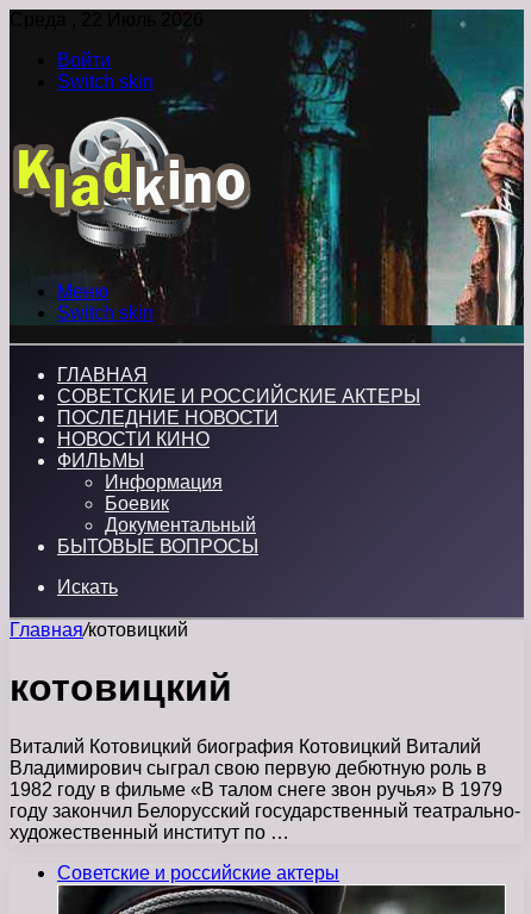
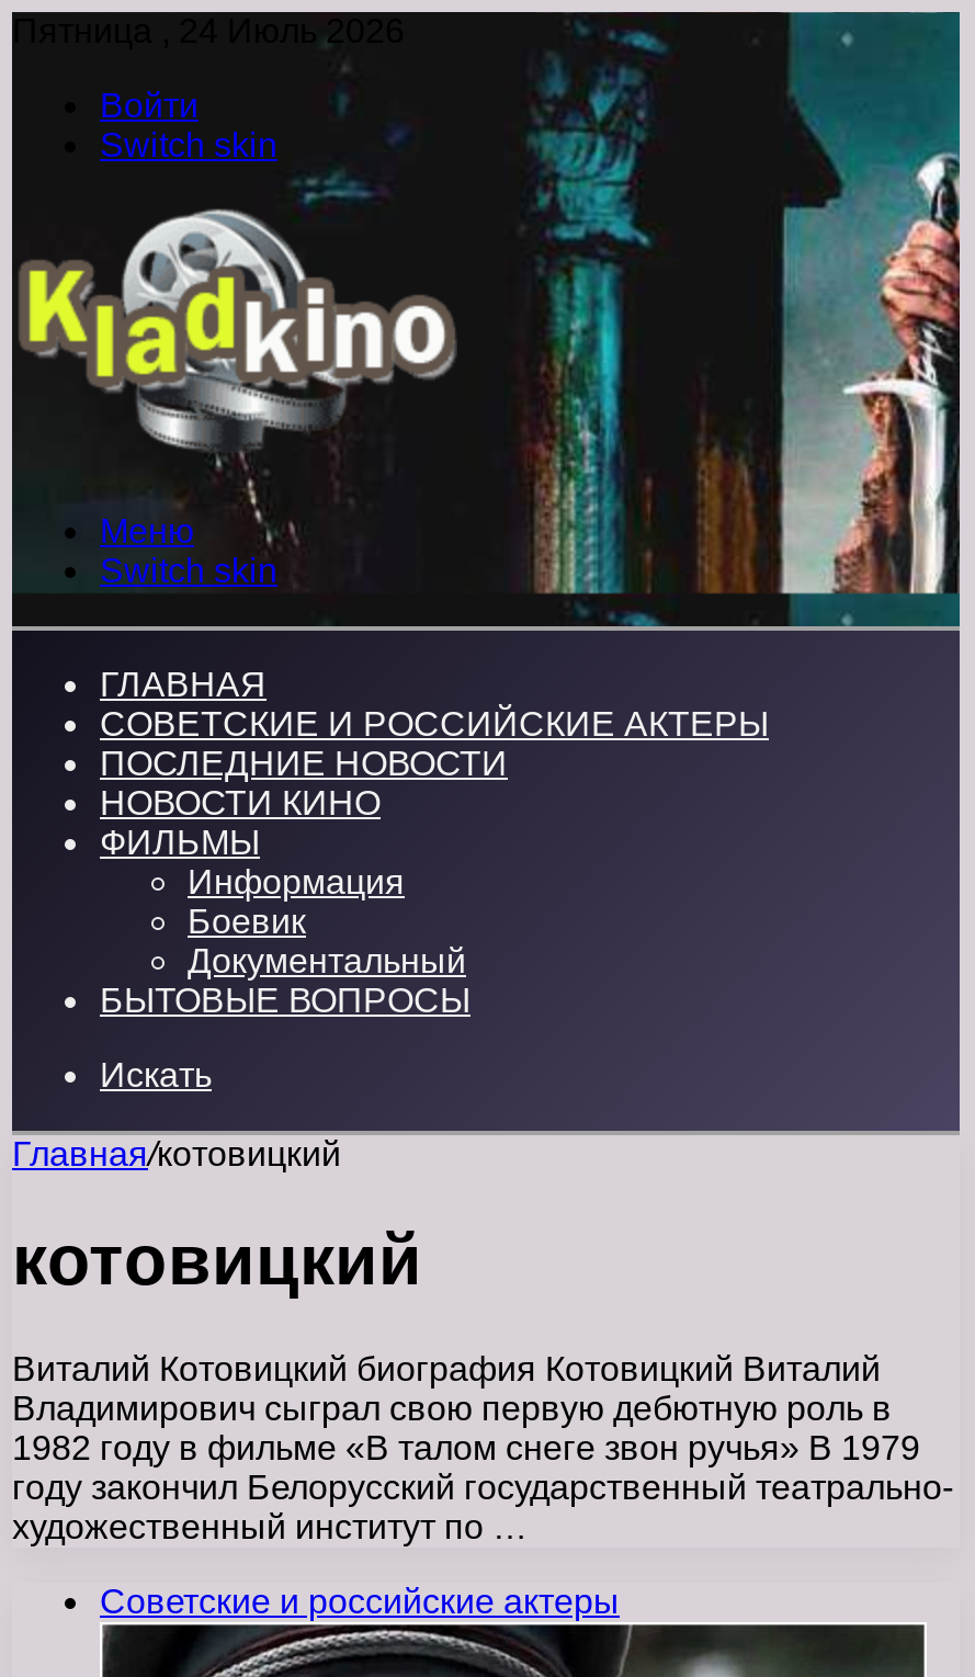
[10,10,204,30] Среда , 22 Июль 2026 -> [12,12,405,49] Пятница , 24 Июль 2026

